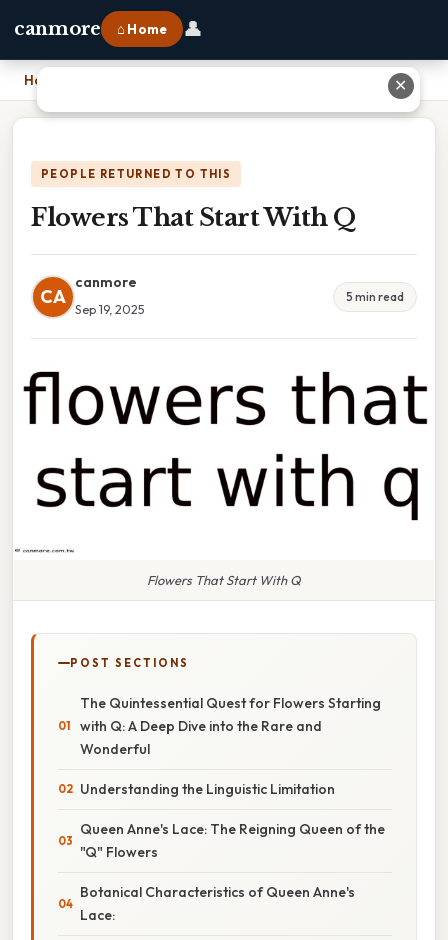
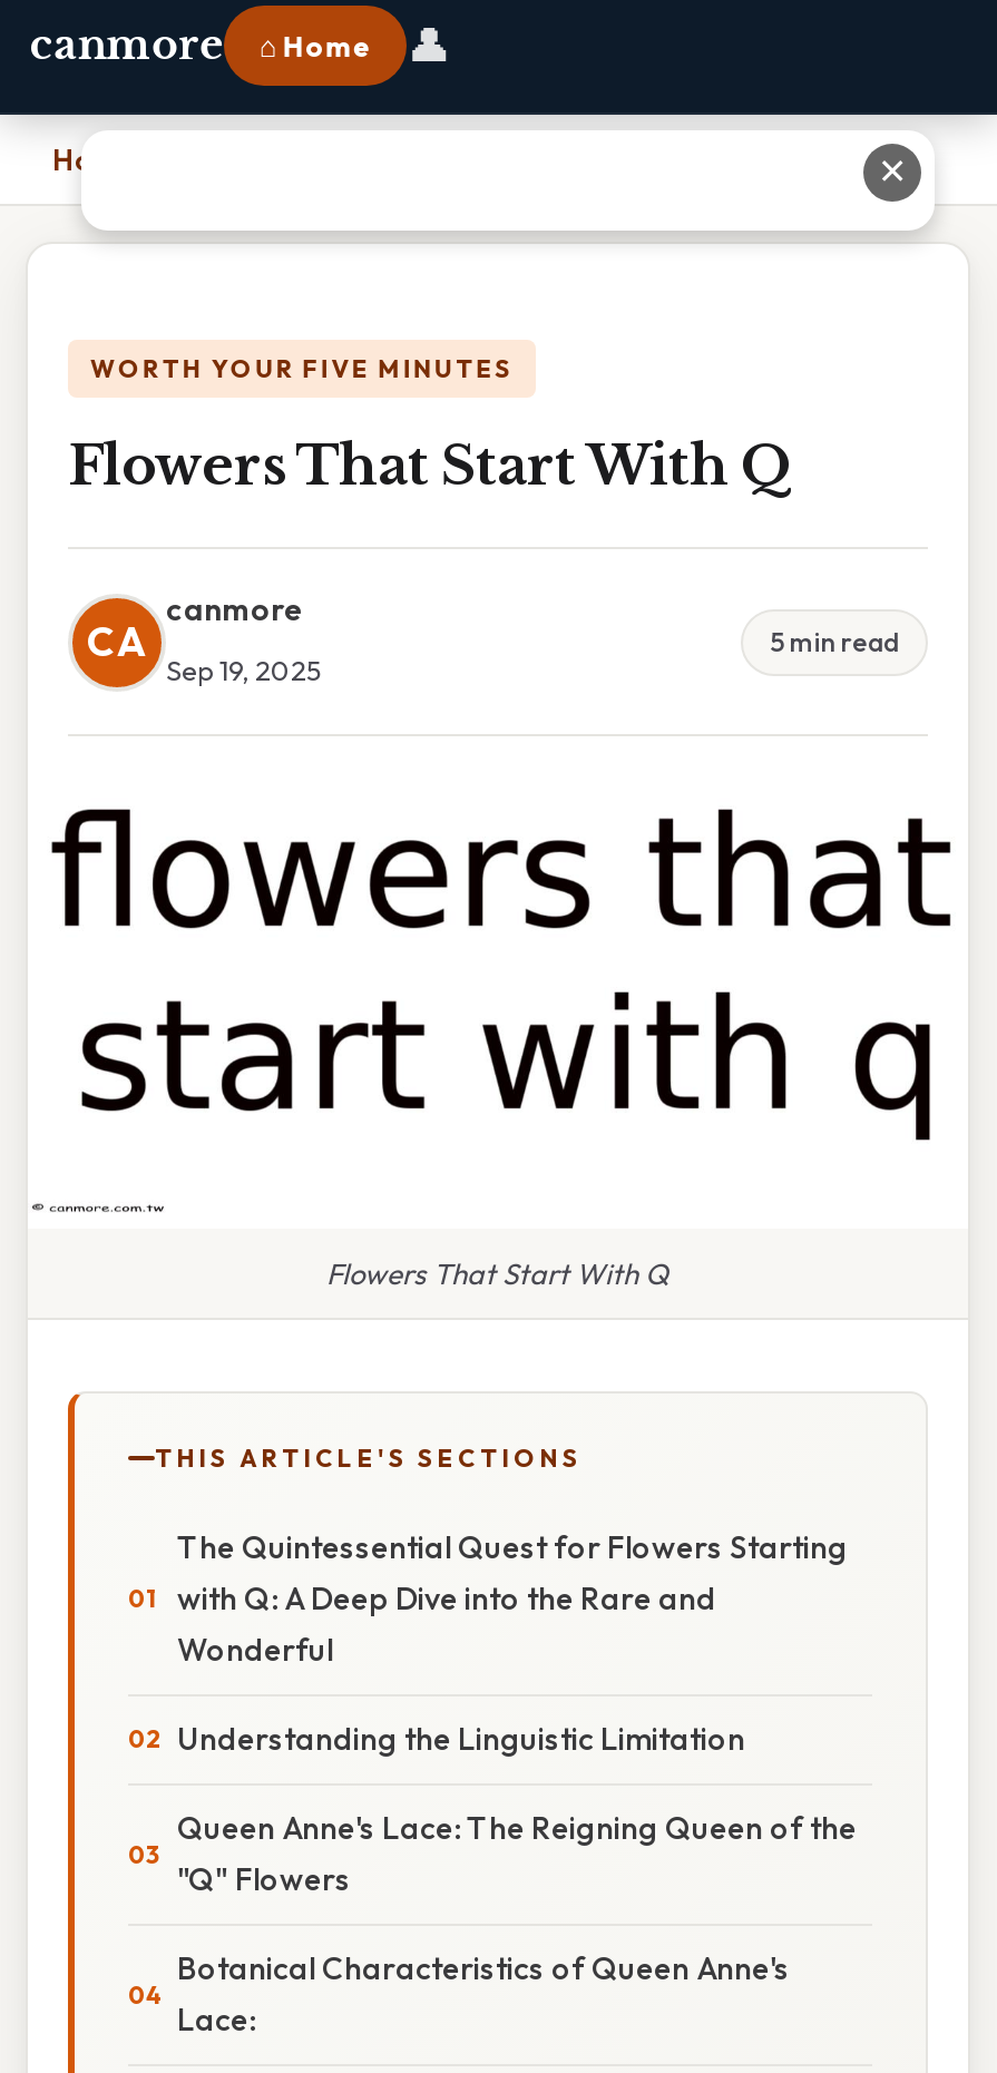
[41,167,231,181] PEOPLE RETURNED TO THIS -> [90,353,514,384] WORTH YOUR FIVE MINUTES
[70,656,189,670] POST SECTIONS -> [155,1442,583,1473] THIS ARTICLE'S SECTIONS

